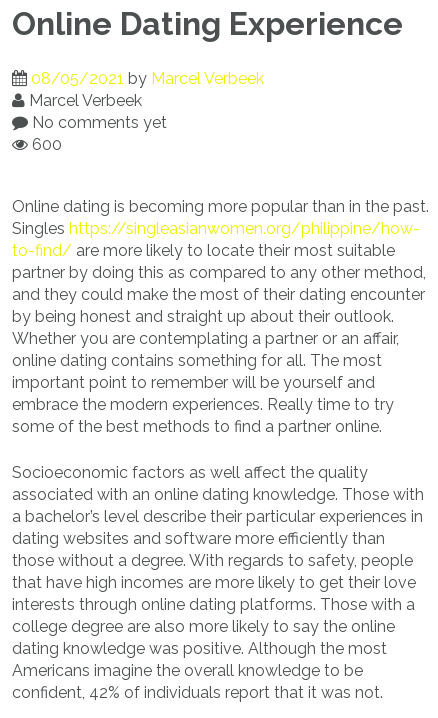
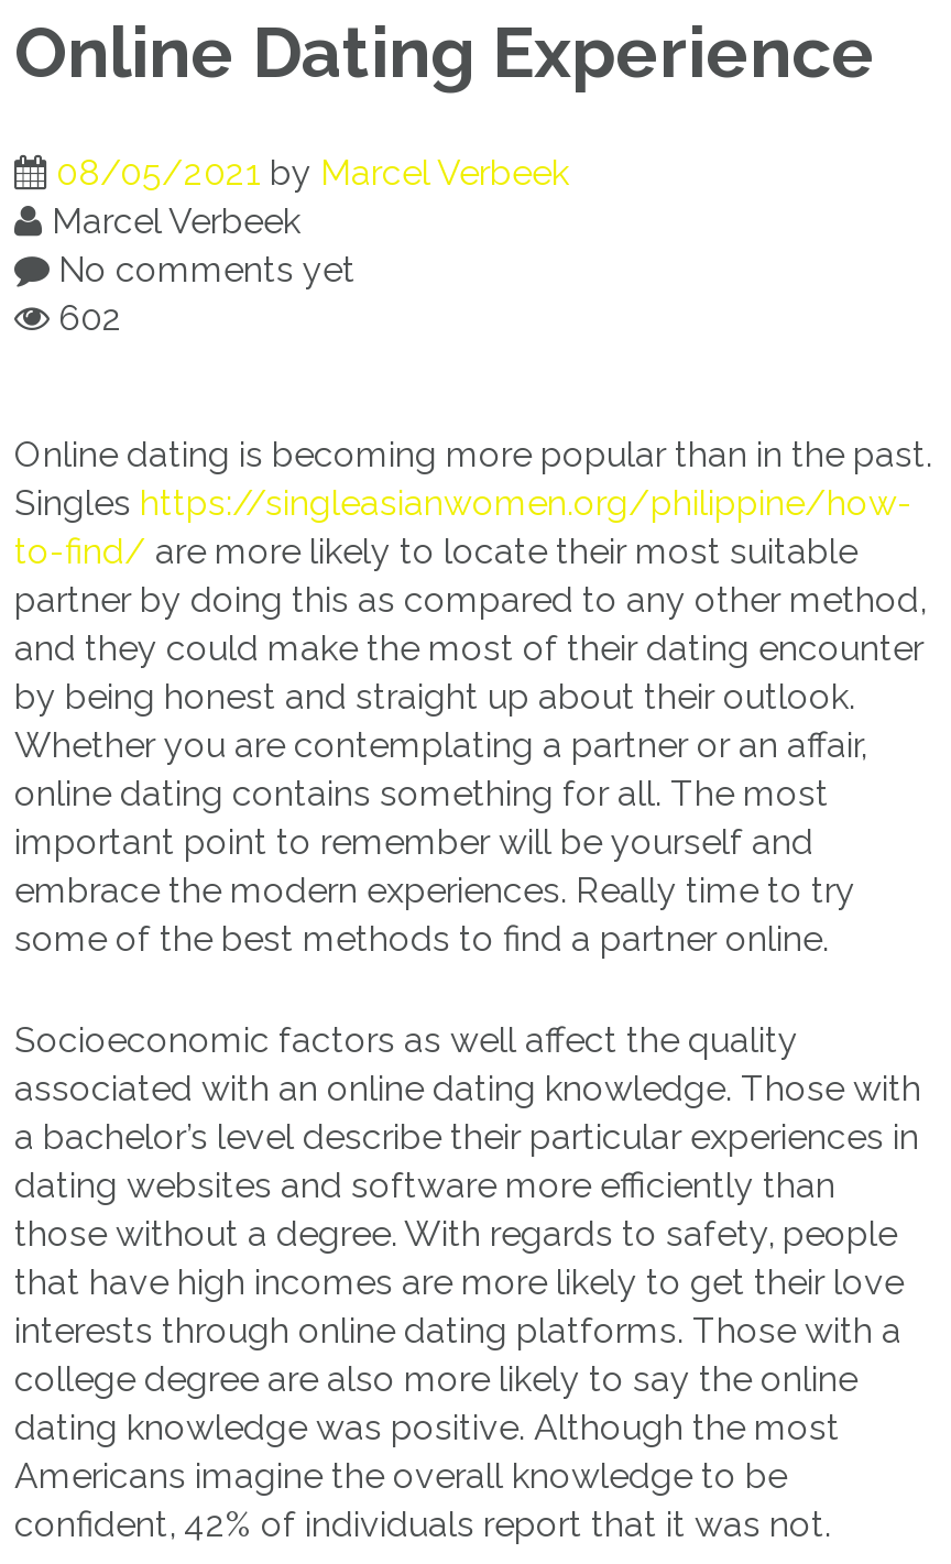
[28,135,62,154] 600 -> [50,297,122,339] 602

